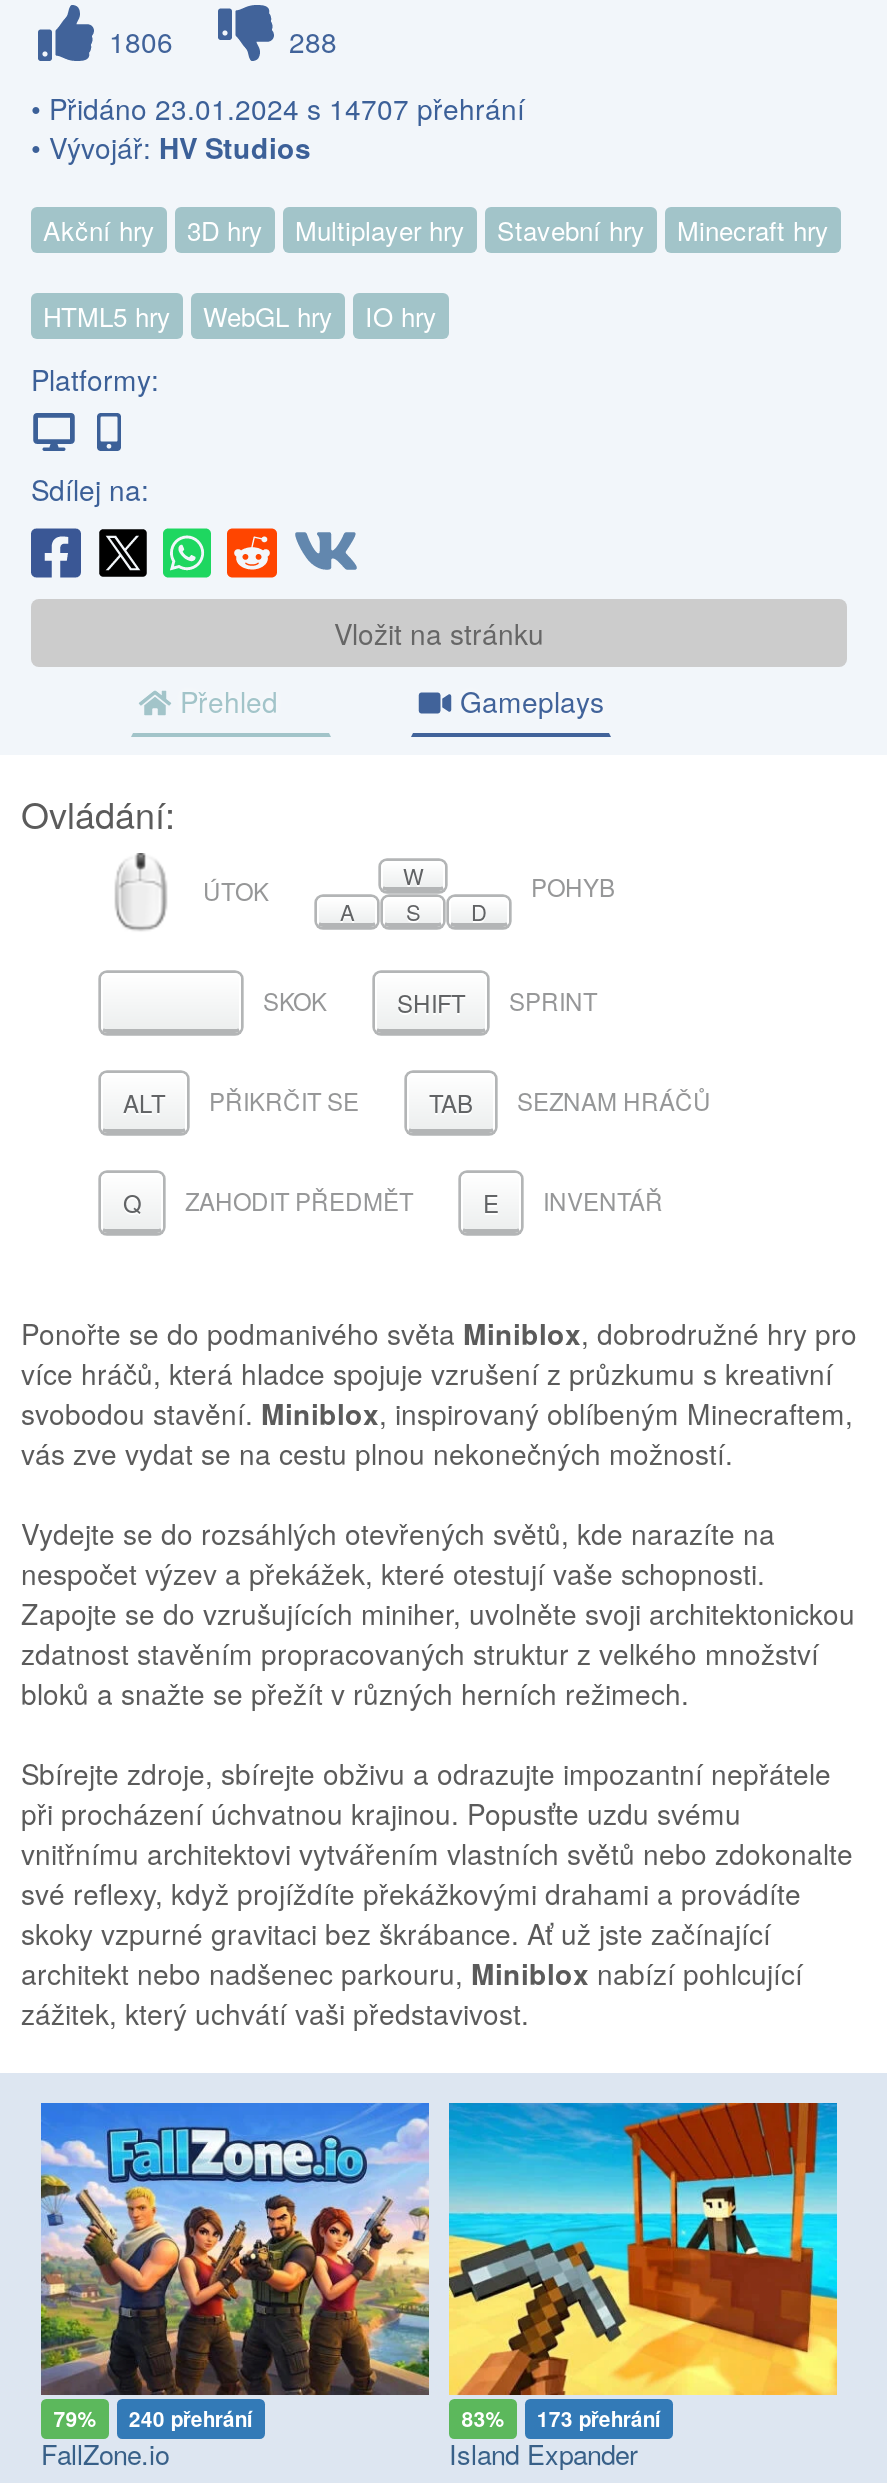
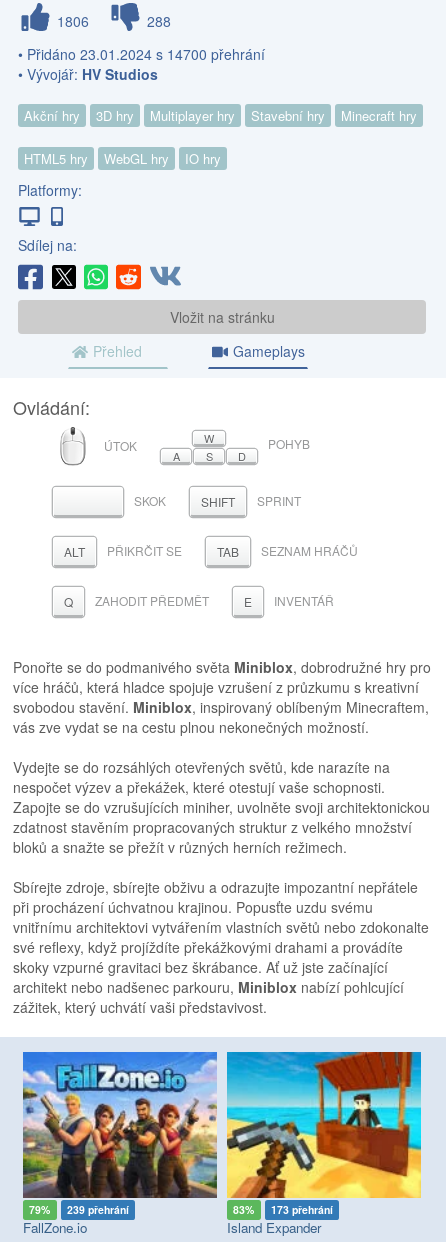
[31,88,525,128] • Přidáno 23.01.2024 s 14707 přehrání -> [18,44,265,64] • Přidáno 23.01.2024 s 14700 přehrání
[54,2403,253,2433] 79% 240 přehrání -> [29,1202,129,1217] 79% 239 přehrání

